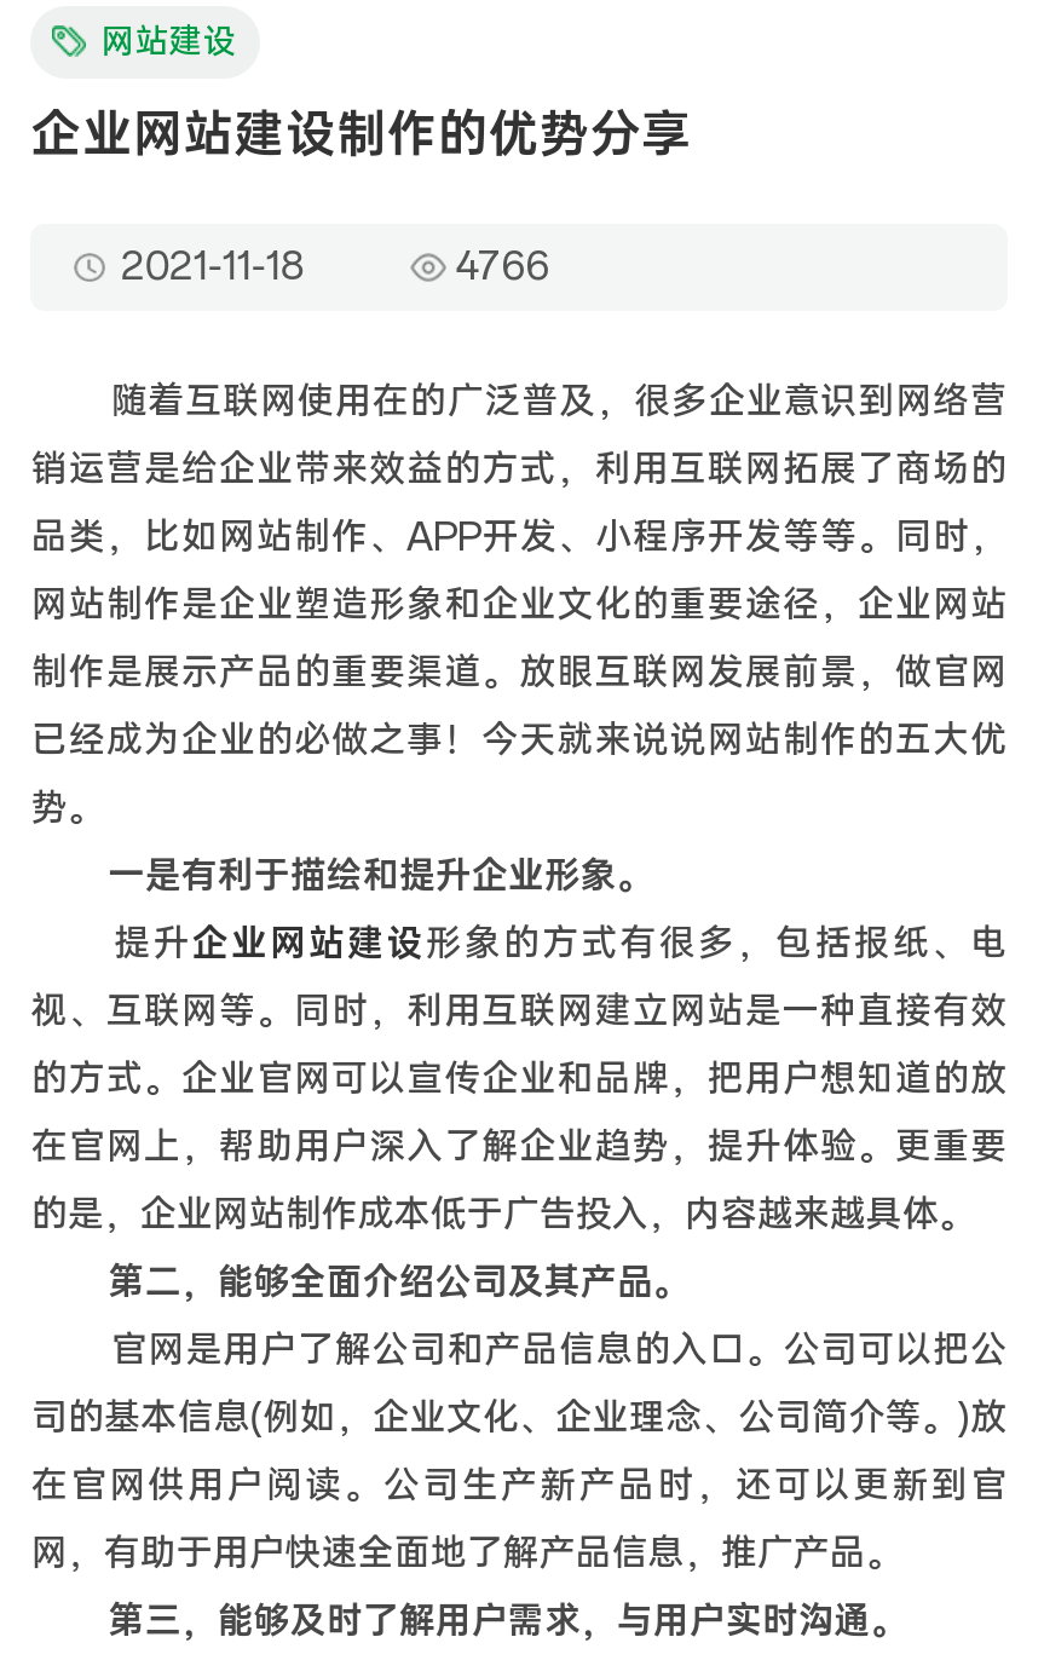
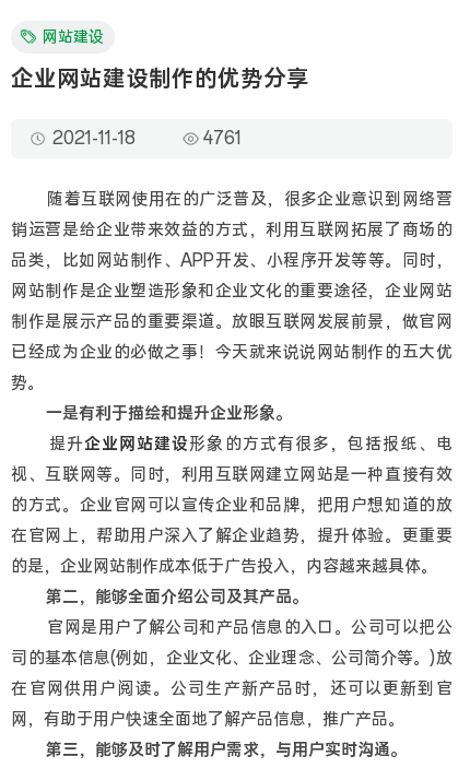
[456,244,550,290] 4766 -> [203,128,242,149] 4761

